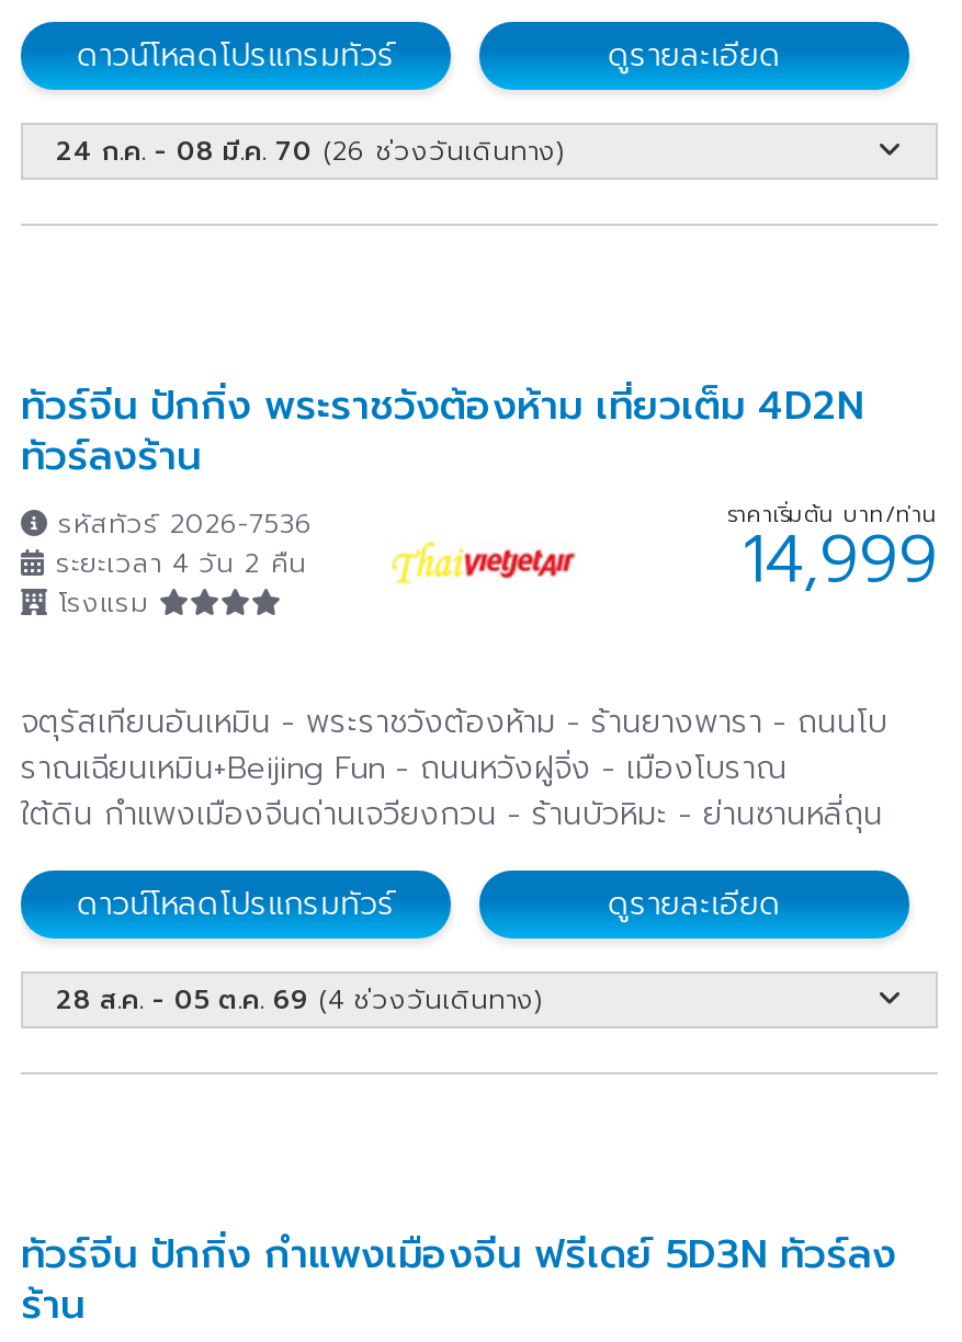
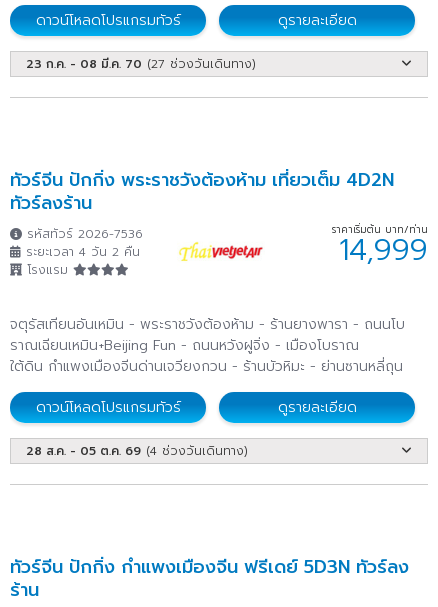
[56,131,565,170] 24 ก.ค. - 08 มี.ค. 70 (26 ช่วงวันเดินทาง) -> [26,55,256,73] 23 ก.ค. - 08 มี.ค. 70 (27 ช่วงวันเดินทาง)

